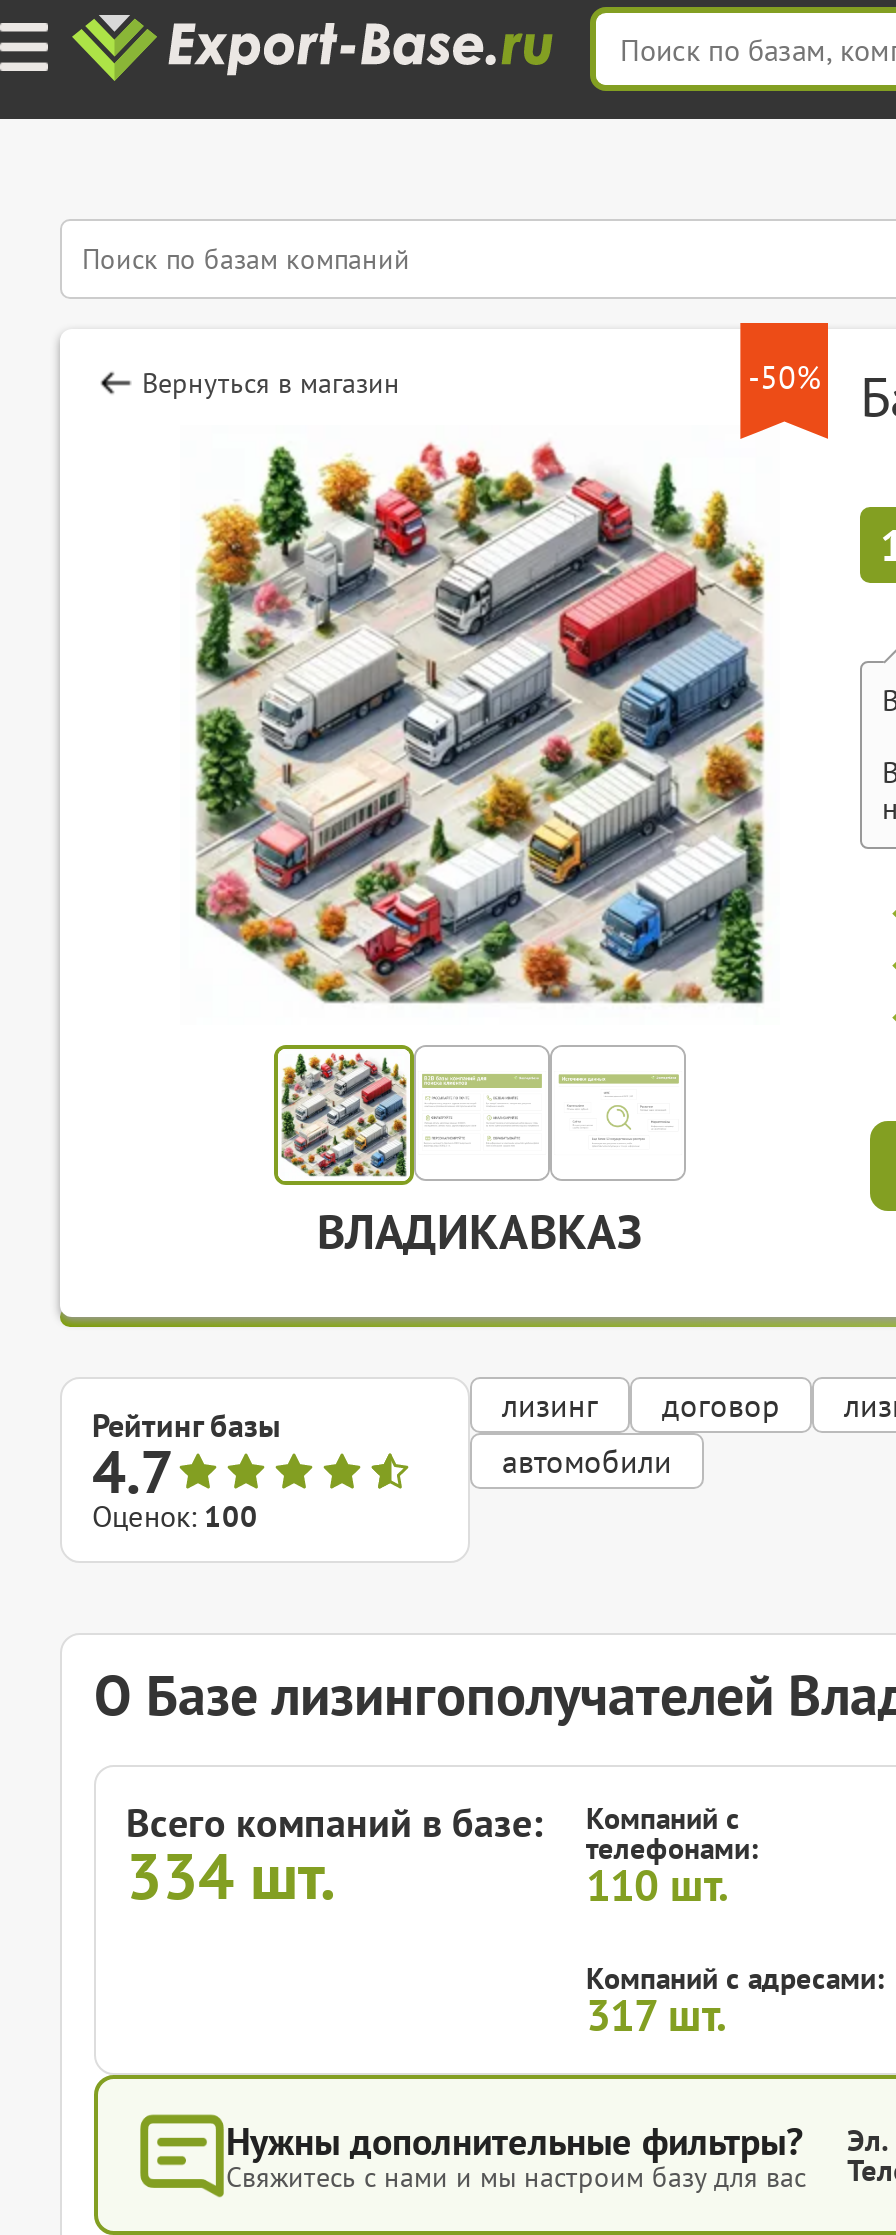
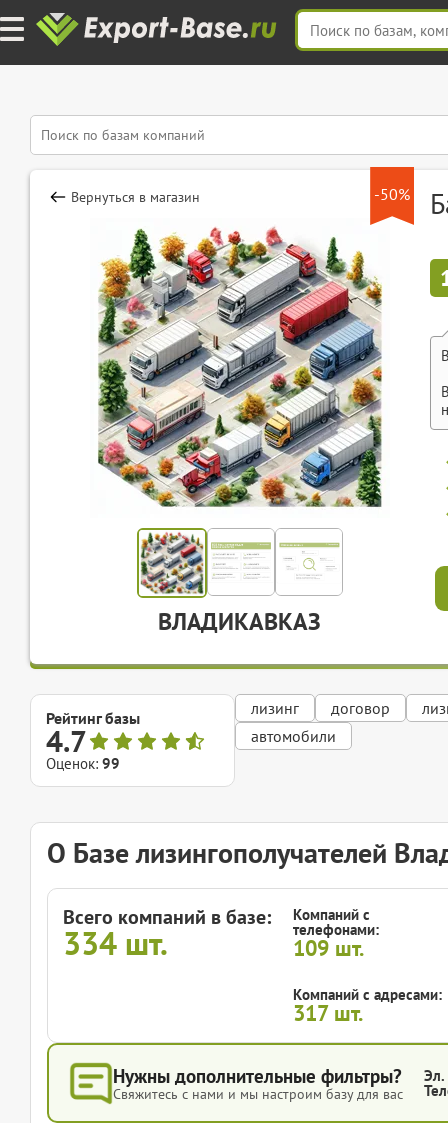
[92,1497,258,1535] Оценок: 100 -> [46,754,120,773] Оценок: 99
[586,1857,728,1913] 110шт. -> [293,934,364,962] 109шт.

